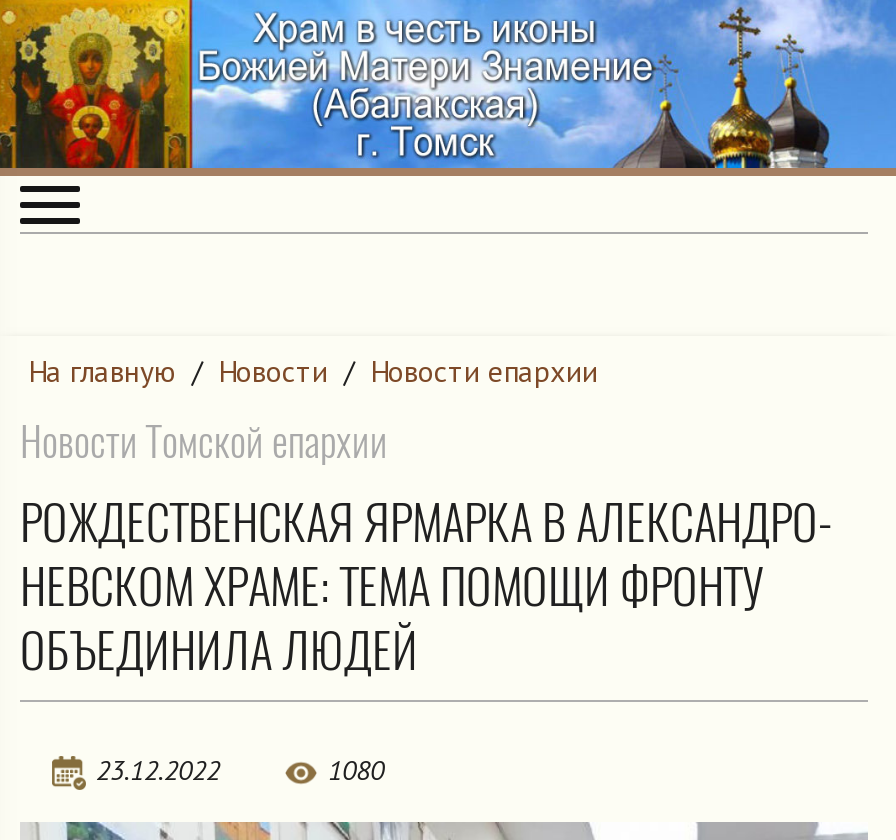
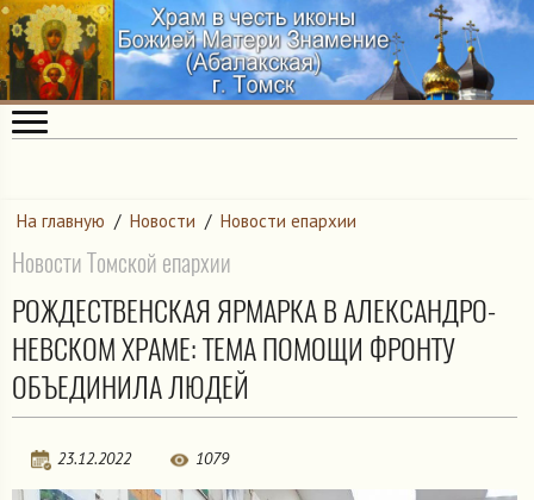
[328,752,384,788] 1080 -> [195,447,229,469] 1079

